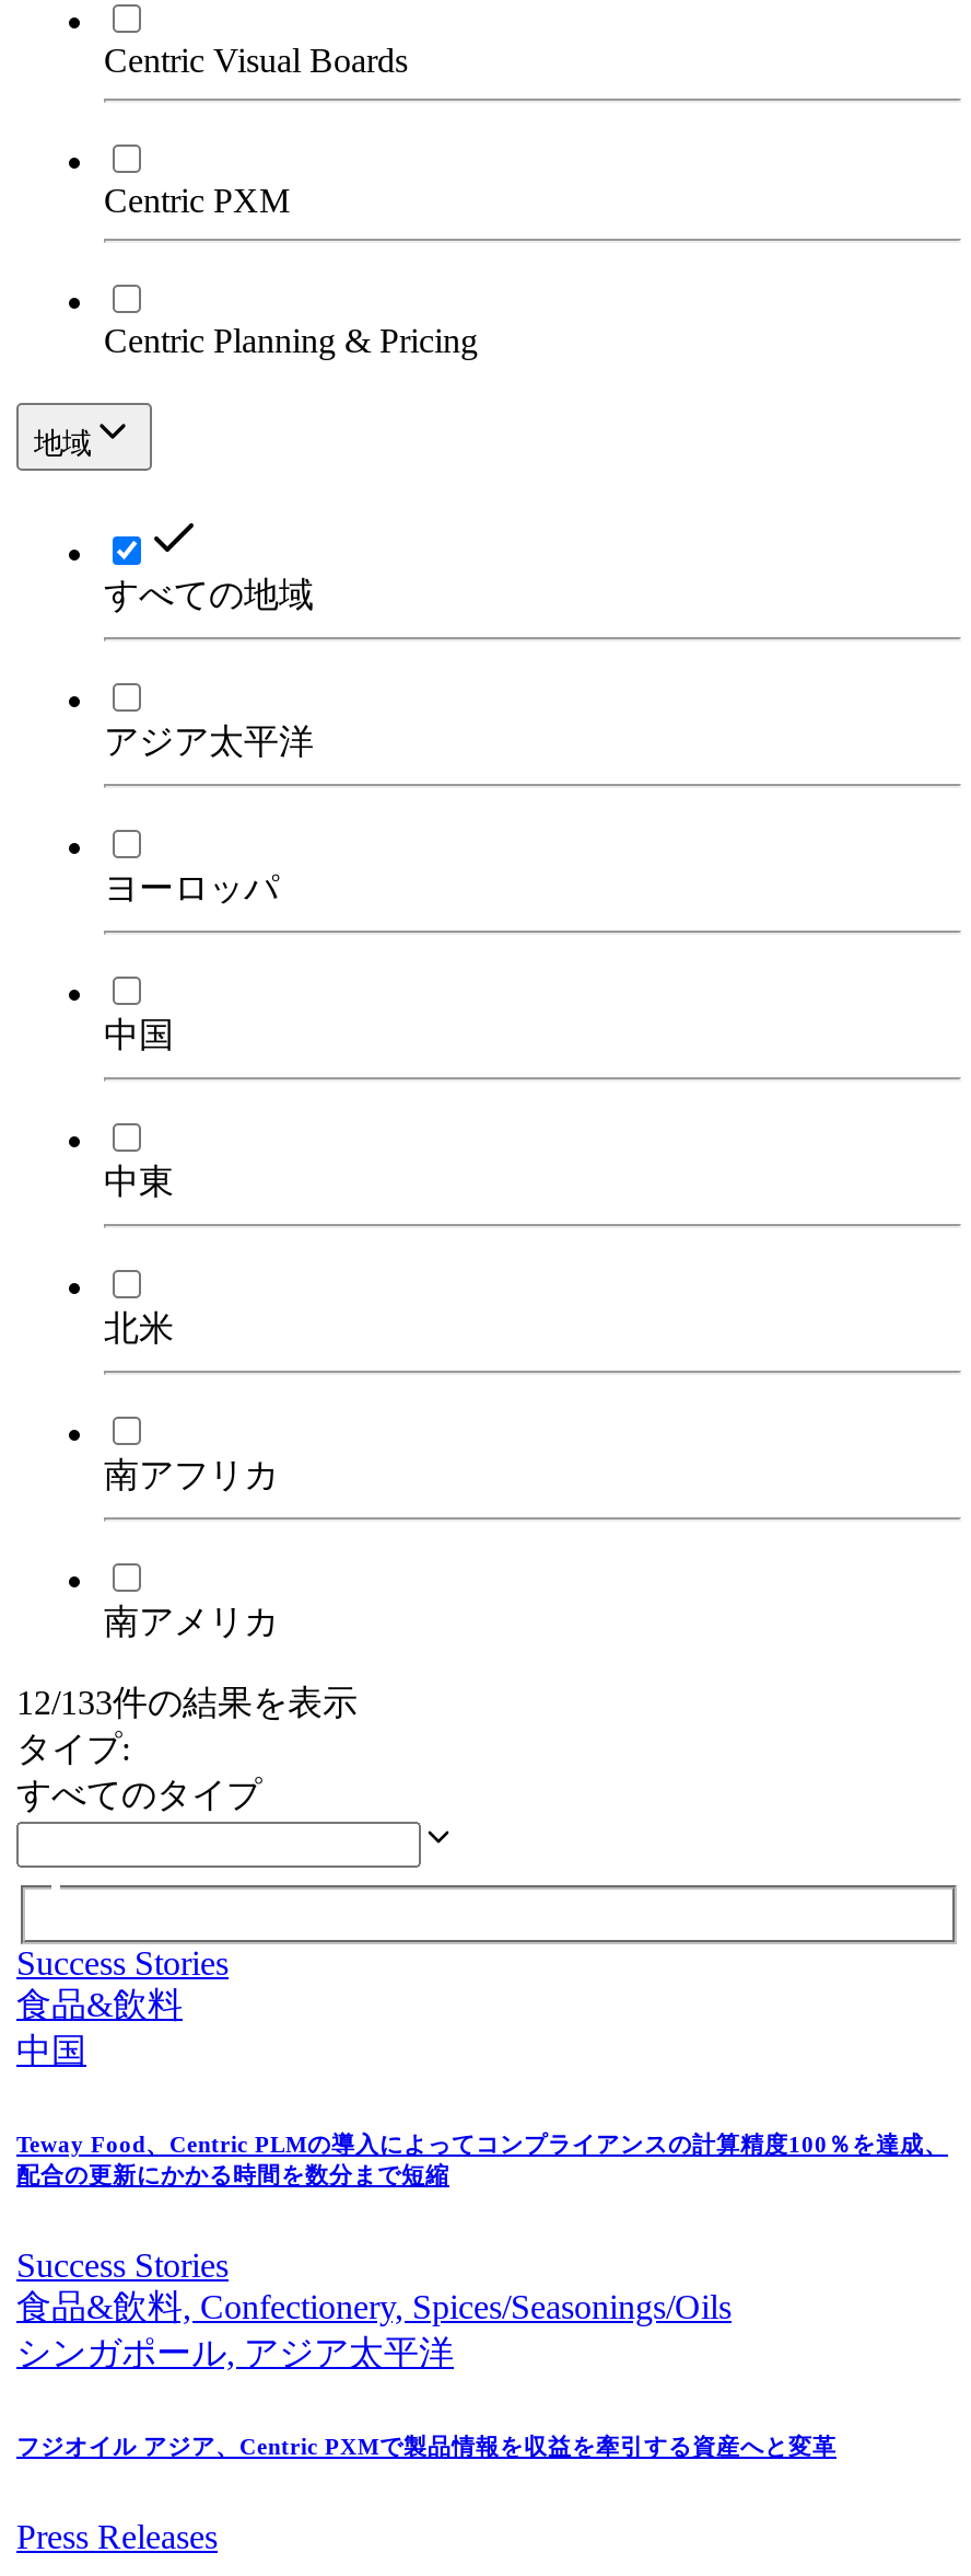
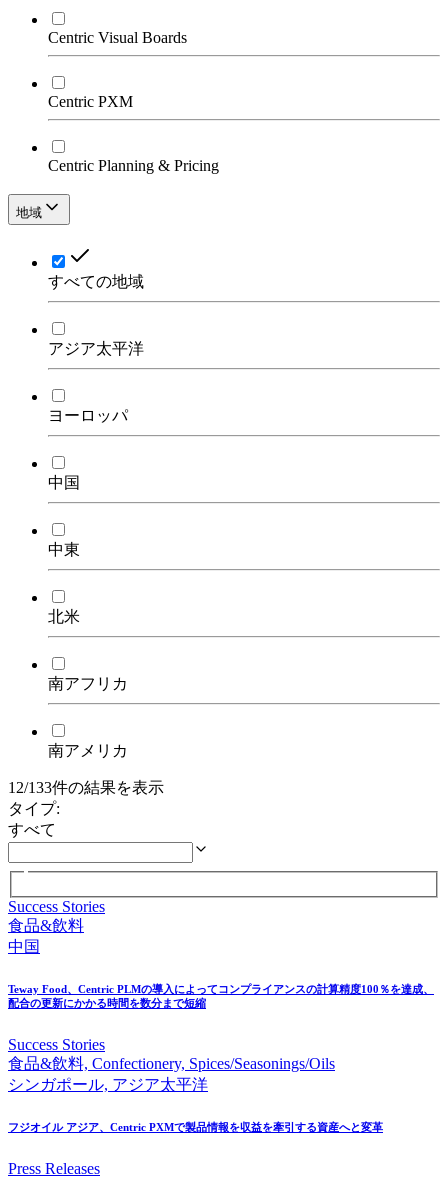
[16,1776,261,1813] すべてのタイプ -> [8,821,56,838] すべて

